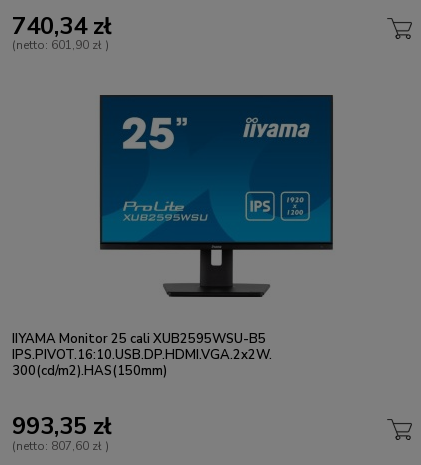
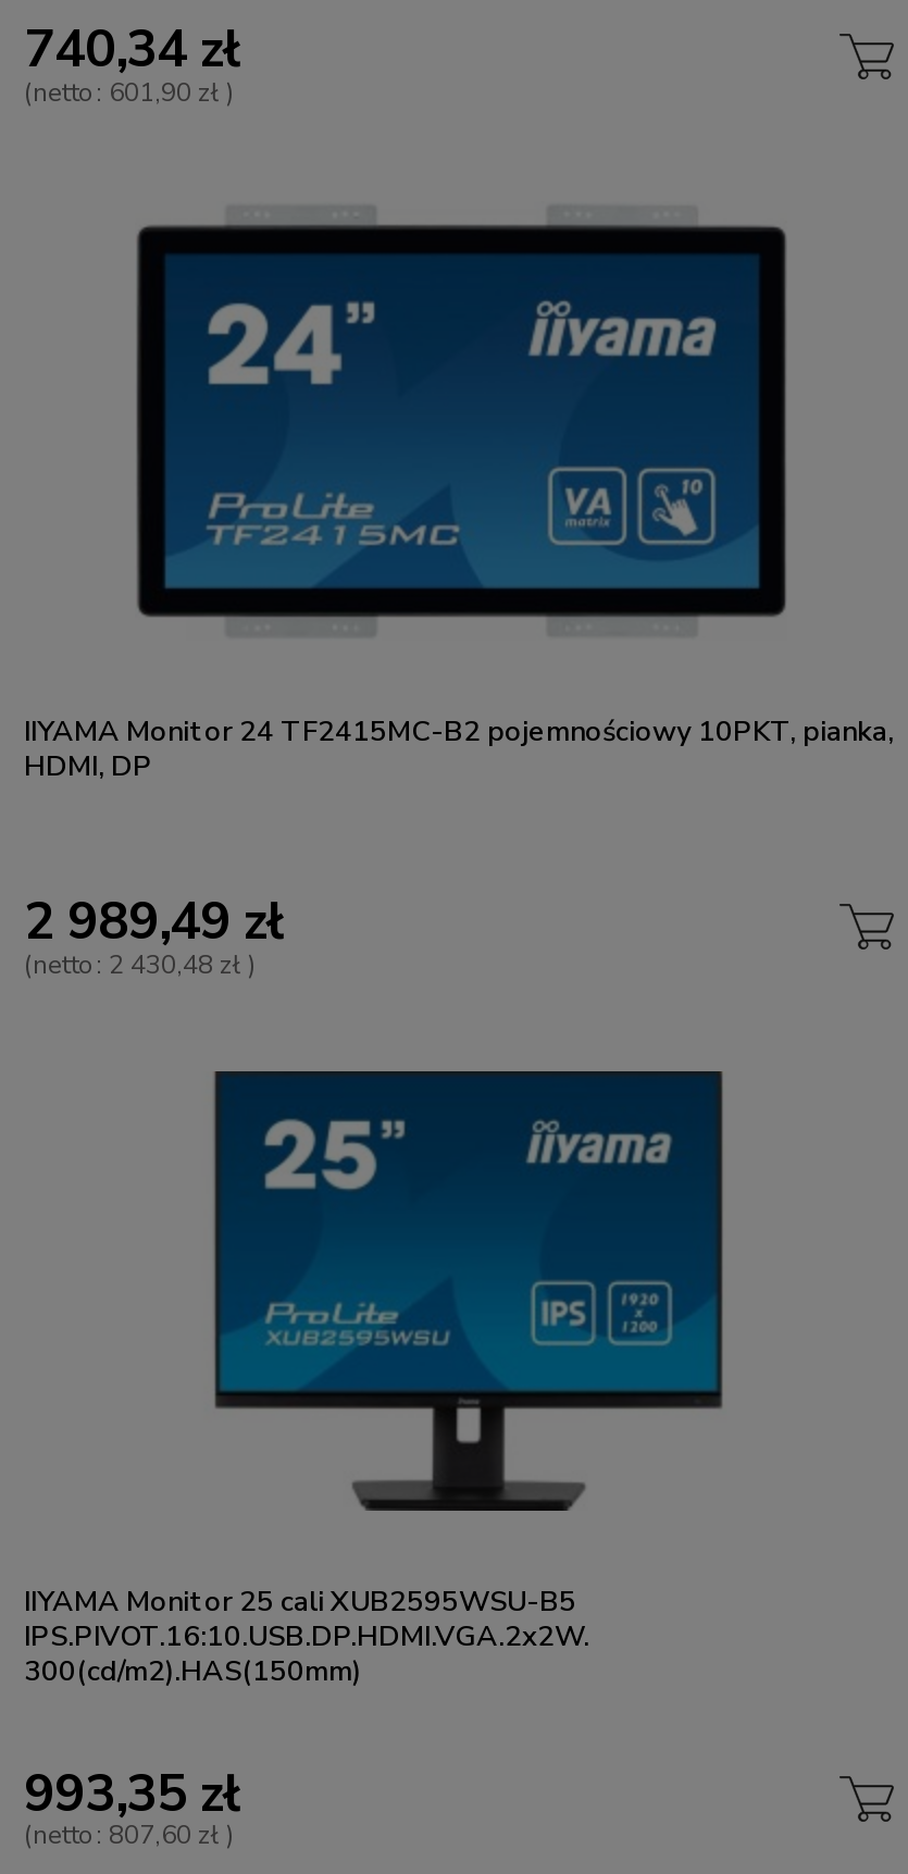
none -> [24,207,894,981] [image] | IIYAMA Monitor 24 TF2415MC-B2 pojemnościowy 10PKT, pianka, | HDMI, DP | 2 989,49 zł | (netto: 2 430,48 zł)

